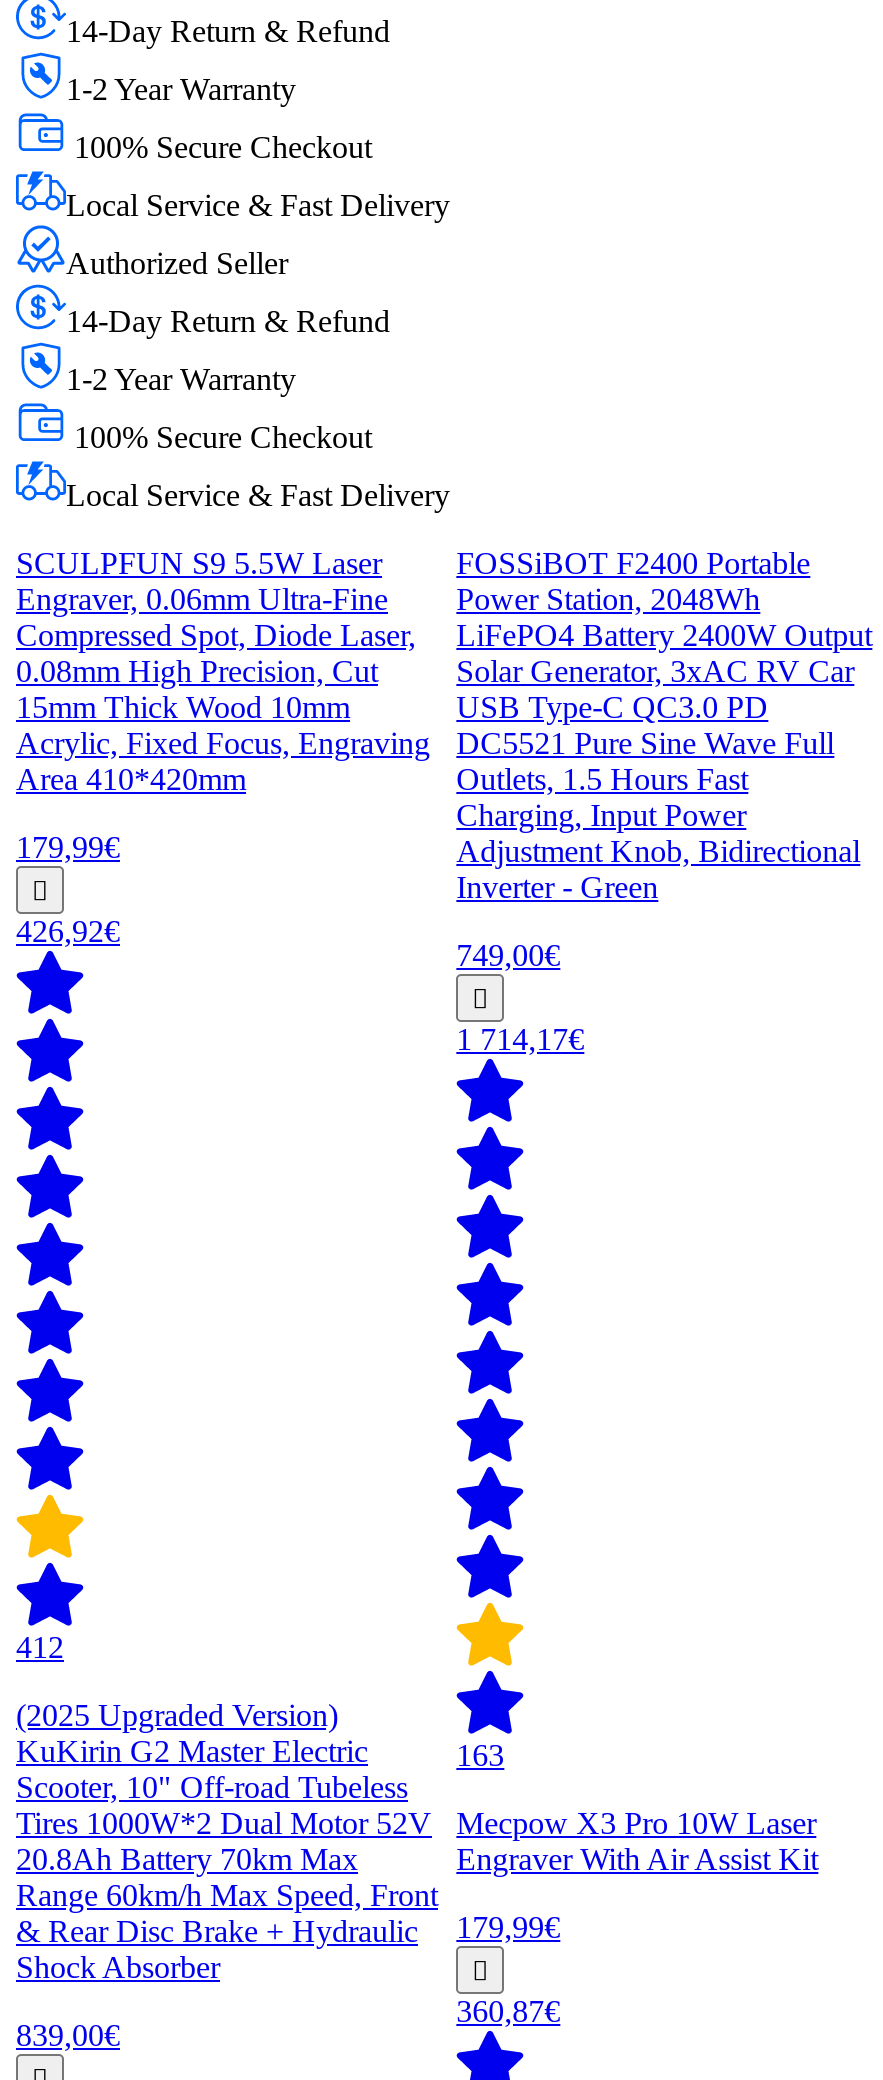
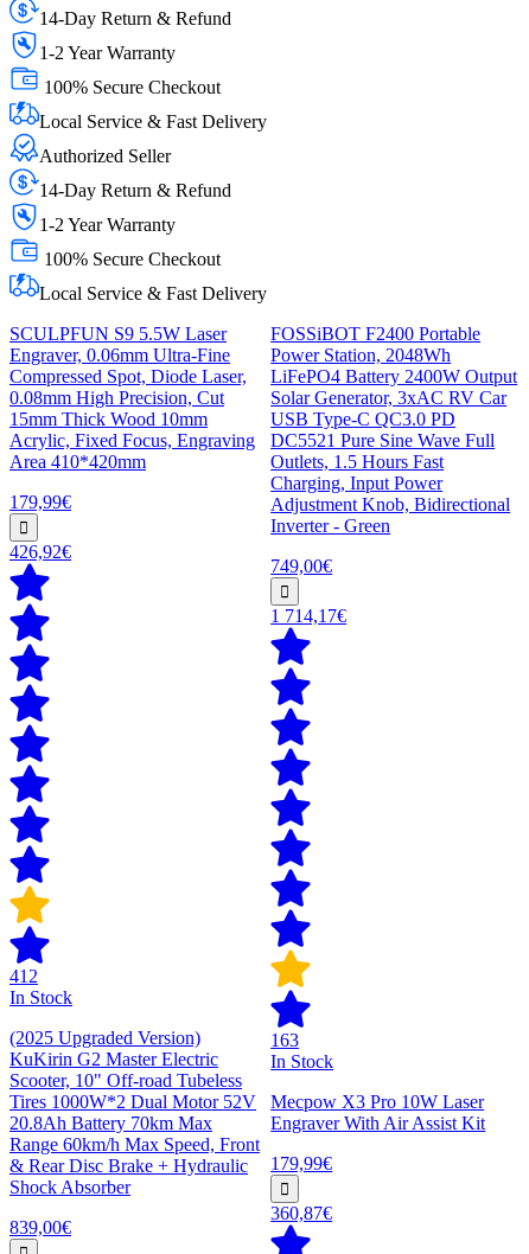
none -> [9,987,72,1007] In Stock
none -> [271,1051,334,1071] In Stock

